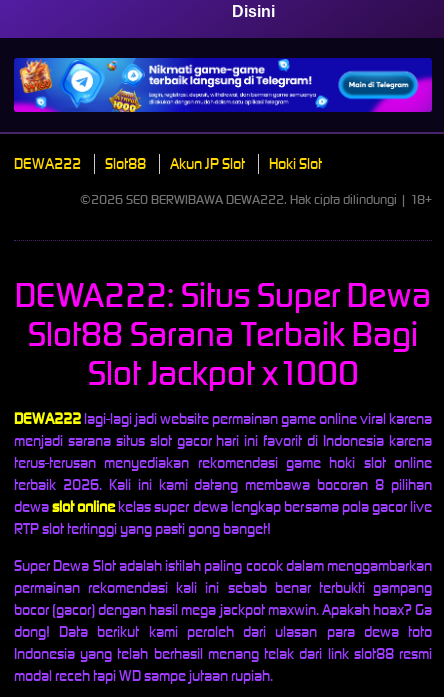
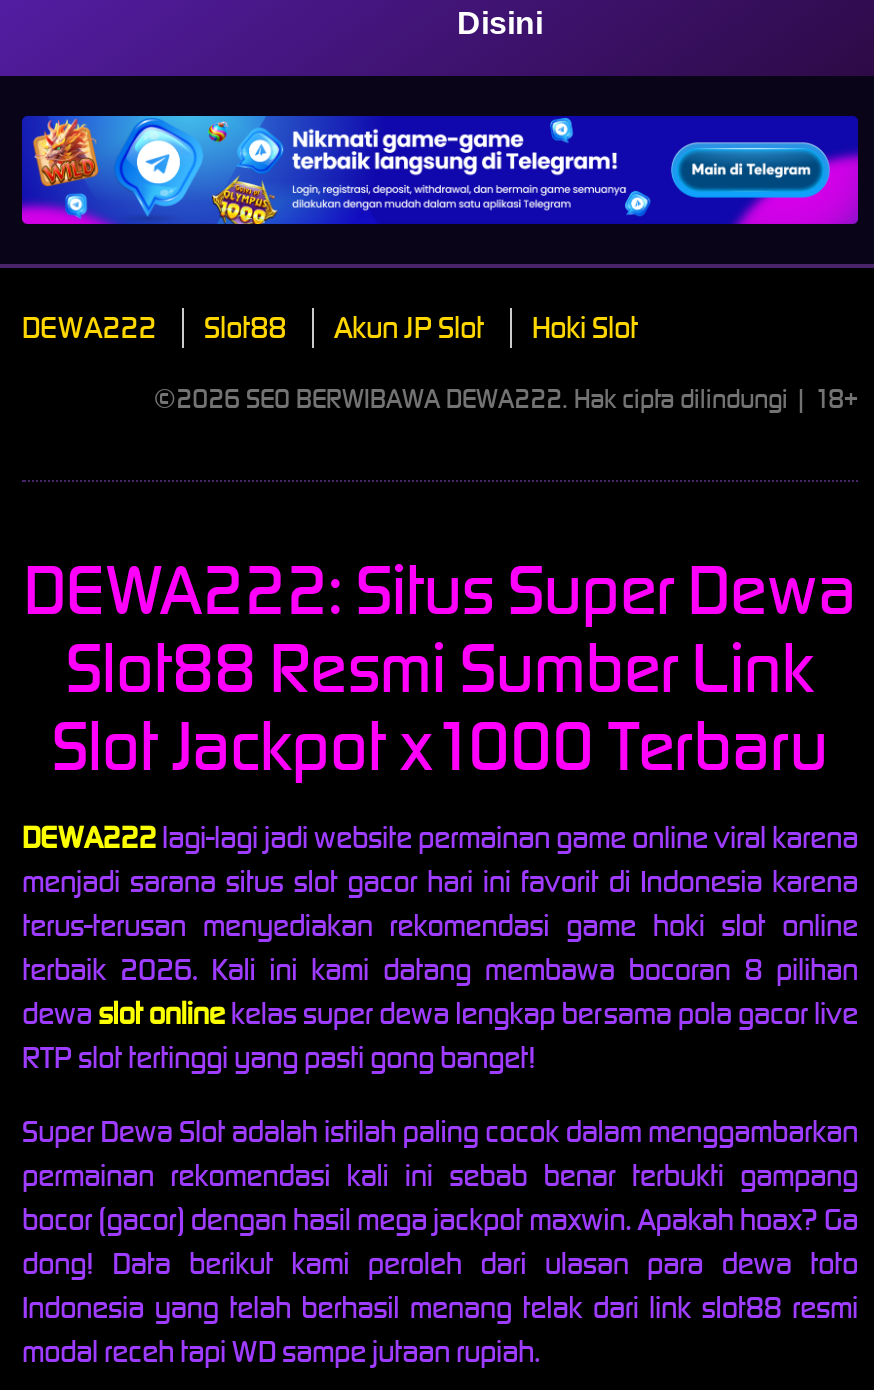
[28,313,418,394] Slot88 Sarana Terbaik Bagi | Slot Jackpot x1000 -> [52,627,828,789] Slot88 Resmi Sumber Link | Slot Jackpot x1000 Terbaru

